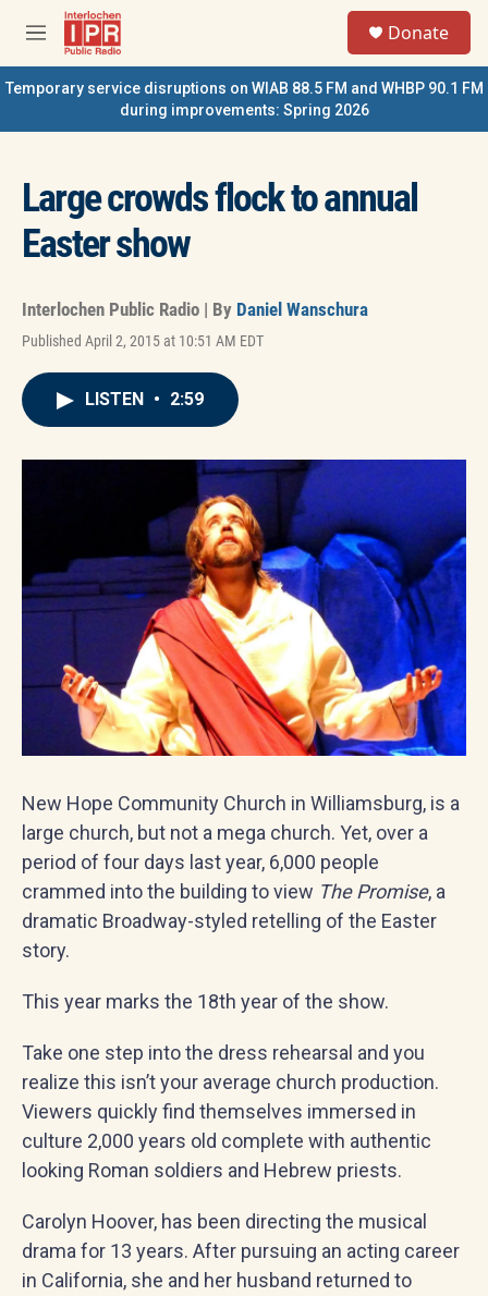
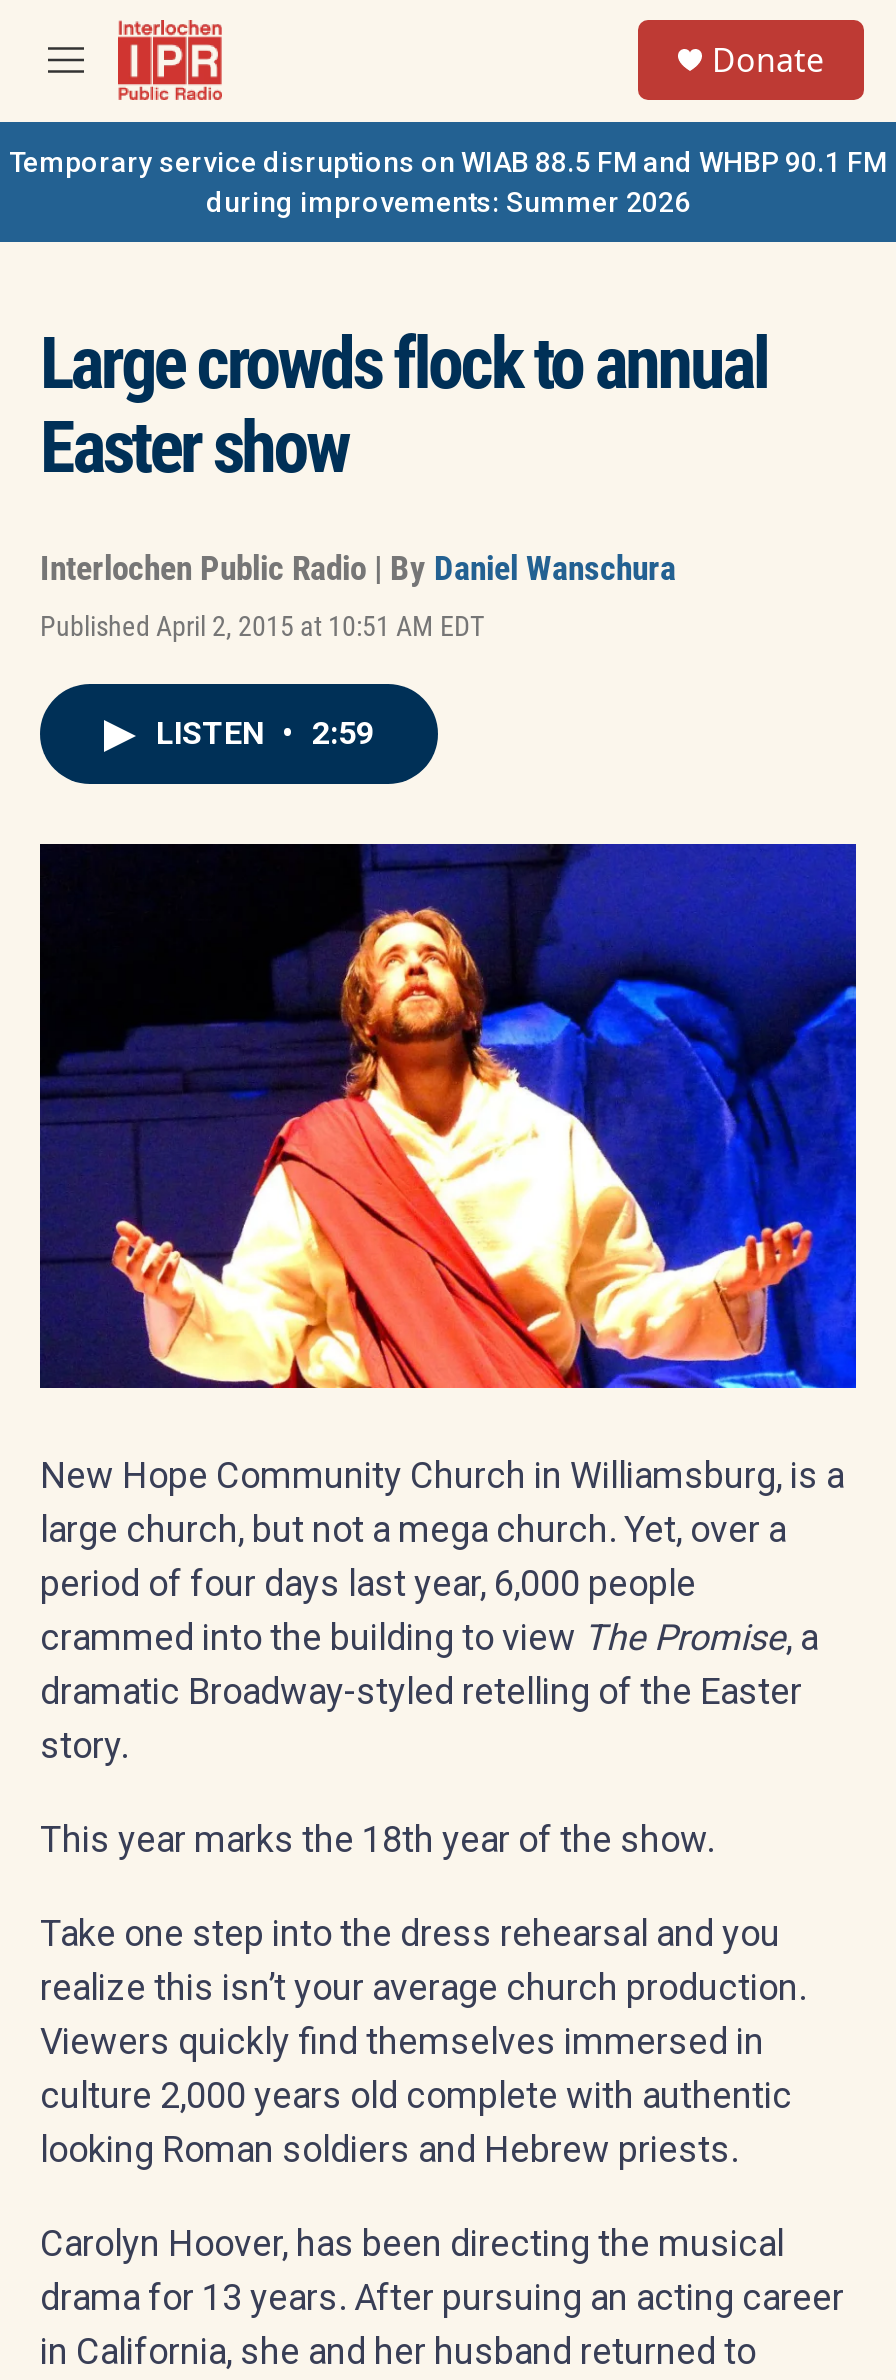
[119,101,369,119] during improvements: Spring 2026 -> [206,186,690,218] during improvements: Summer 2026

